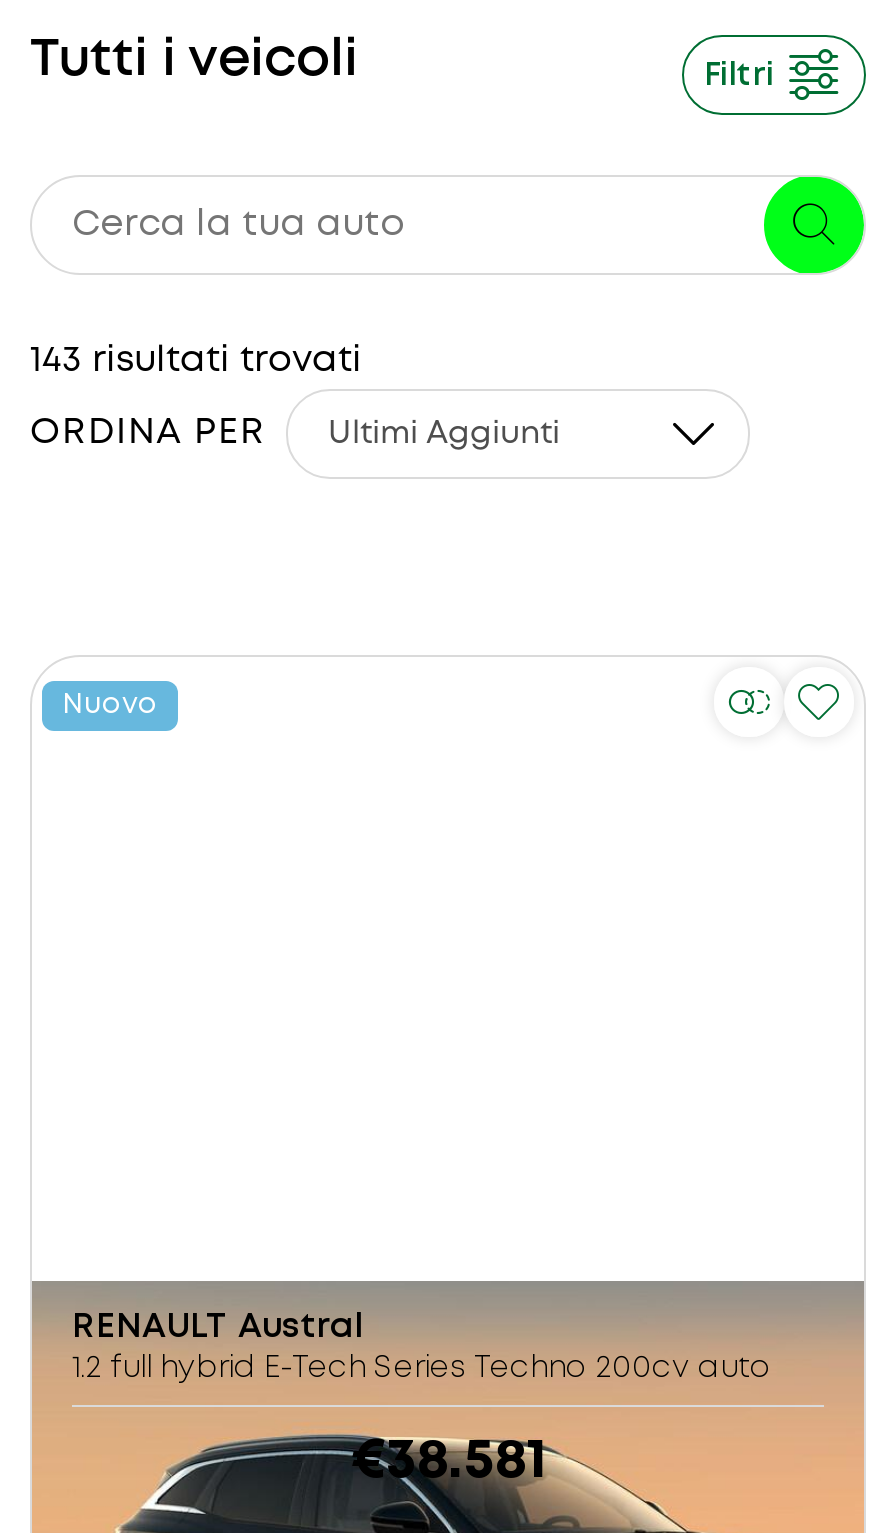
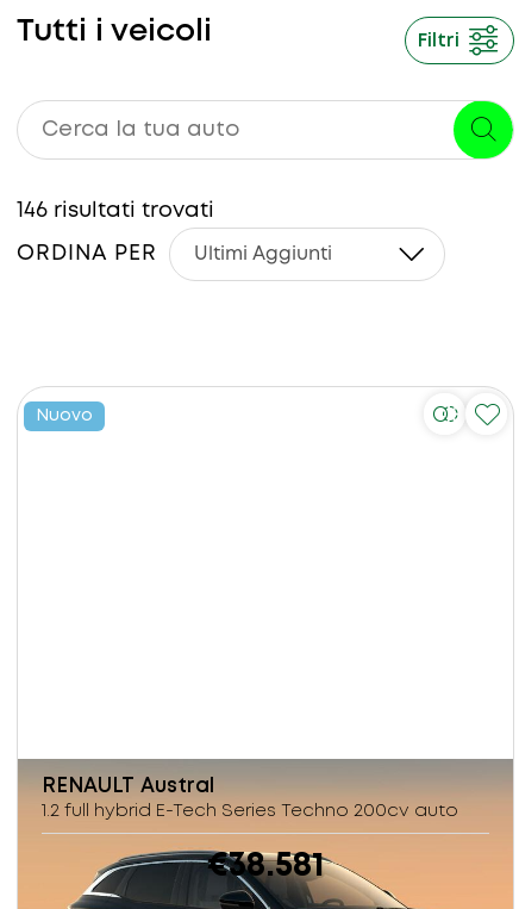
[30,345,362,377] 143 risultati trovati -> [17,201,214,220] 146 risultati trovati

